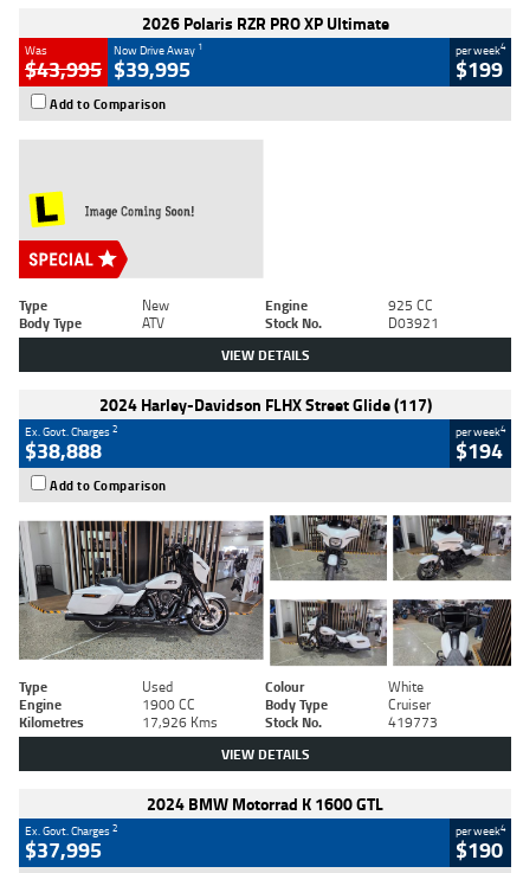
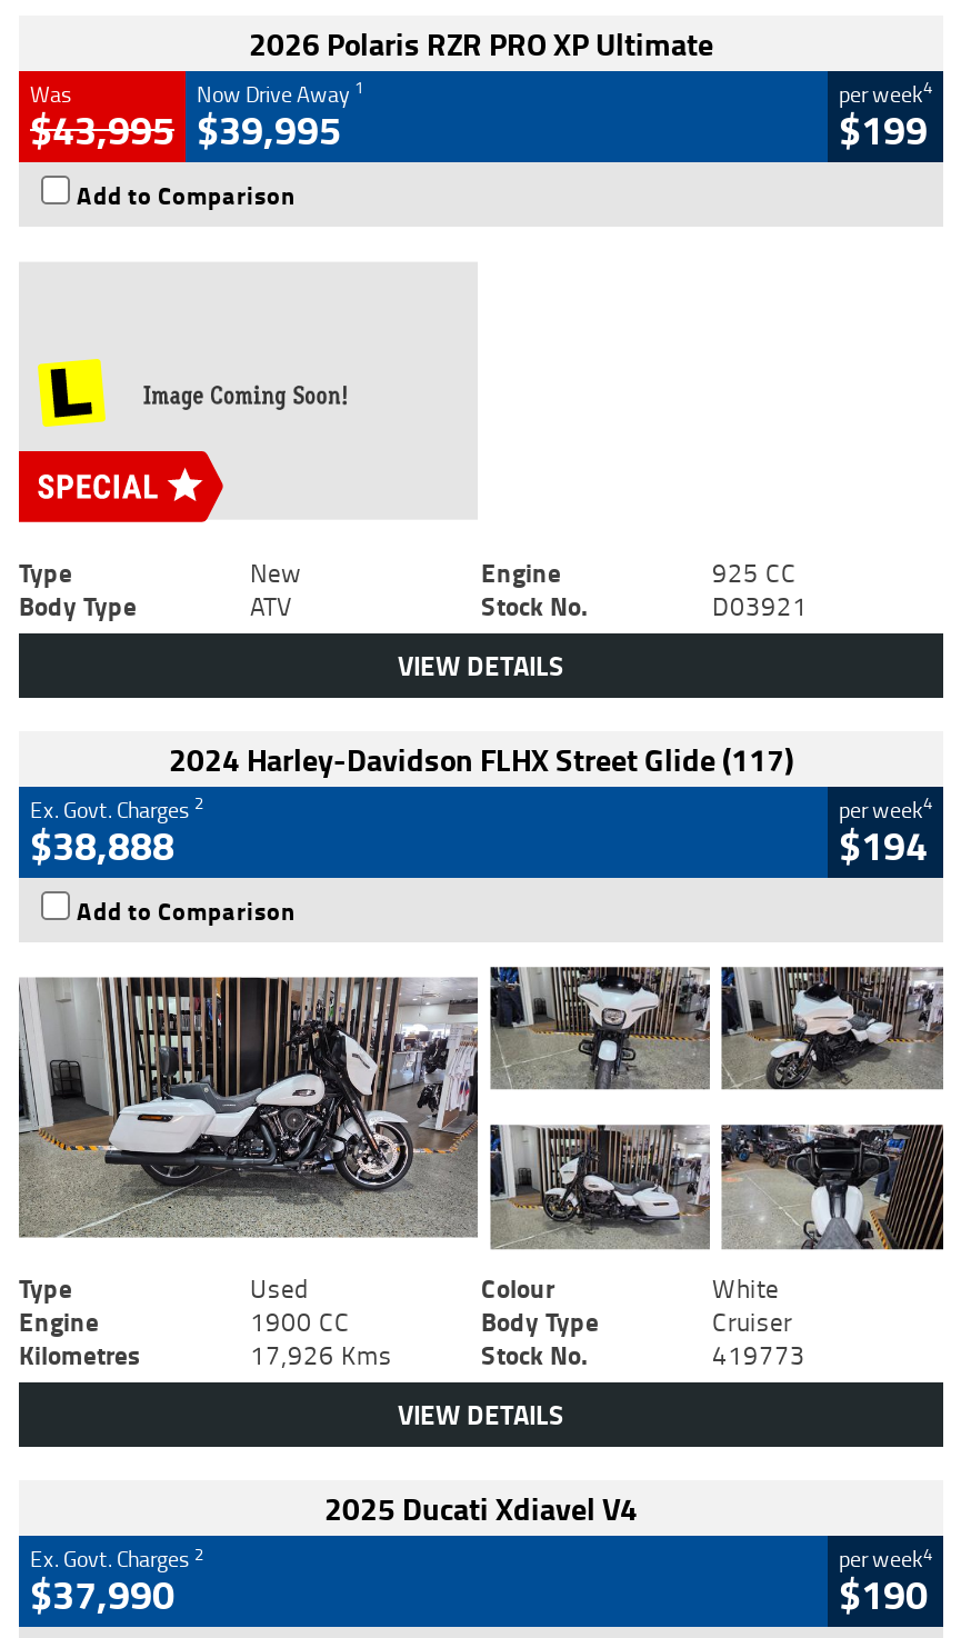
[147,792,383,817] 2024 BMW Motorrad K 1600 GTL -> [324,1486,638,1532] 2025 Ducati Xdiavel V4
[25,834,102,866] $37,995 -> [30,1566,174,1626] $37,990

